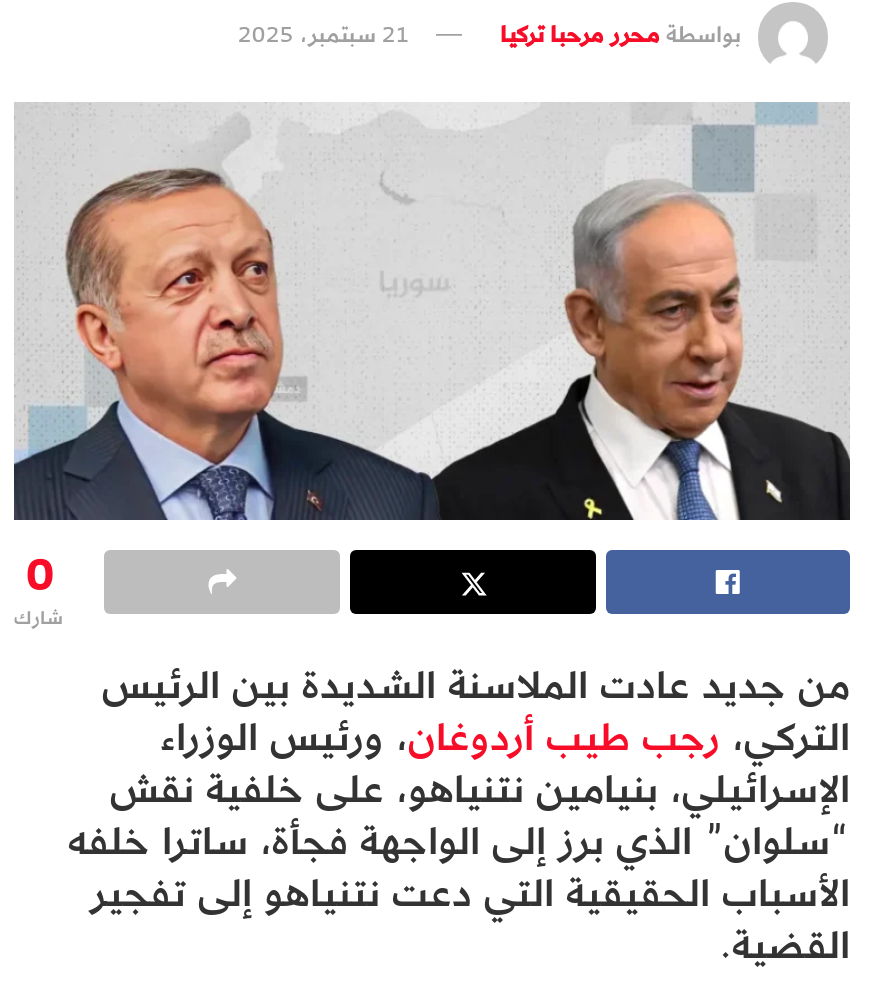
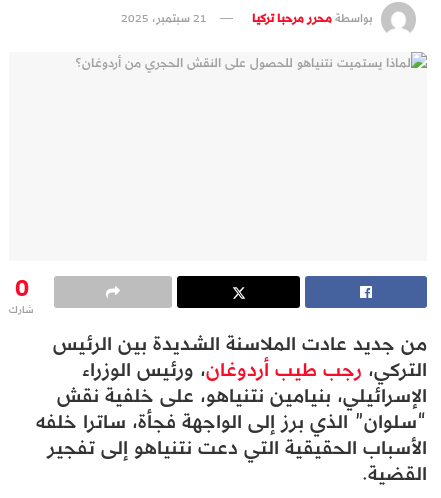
[12,102,852,522] [image] -> none

